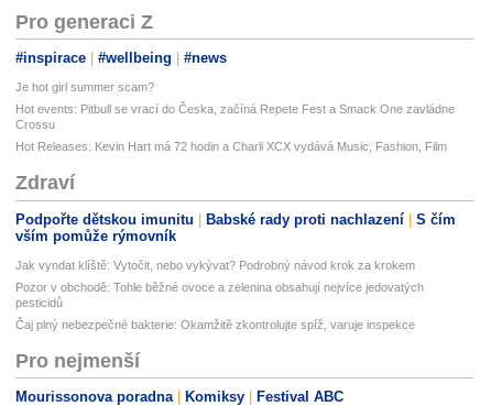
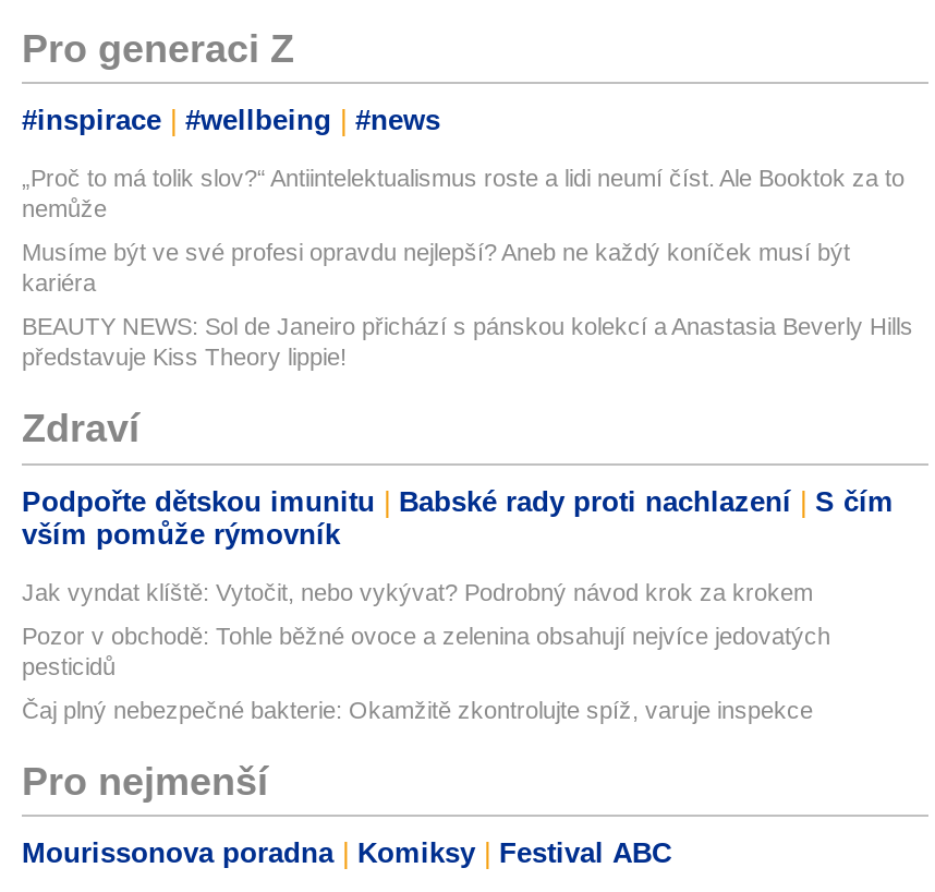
[15,81,154,94] Je hot girl summer scam? -> [22,166,904,222] „Proč to má tolik slov?“ Antiintelektualismus roste a lidi neumí číst. Ale Booktok za to | nemůže
[15,103,455,131] Hot events: Pitbull se vrací do Česka, začíná Repete Fest a Smack One zavládne | Crossu -> [22,240,850,296] Musíme být ve své profesi opravdu nejlepší? Aneb ne každý koníček musí být | kariéra
[15,140,447,153] Hot Releases: Kevin Hart má 72 hodin a Charli XCX vydává Music, Fashion, Film -> [22,314,913,371] BEAUTY NEWS: Sol de Janeiro přichází s pánskou kolekcí a Anastasia Beverly Hills | představuje Kiss Theory lippie!

